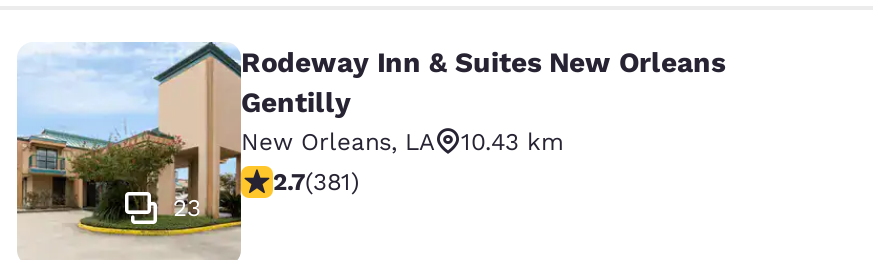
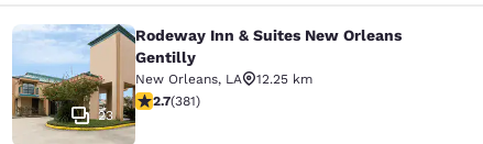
[241,128,563,156] New Orleans, LA 10.43 km -> [135,71,312,87] New Orleans, LA 12.25 km

